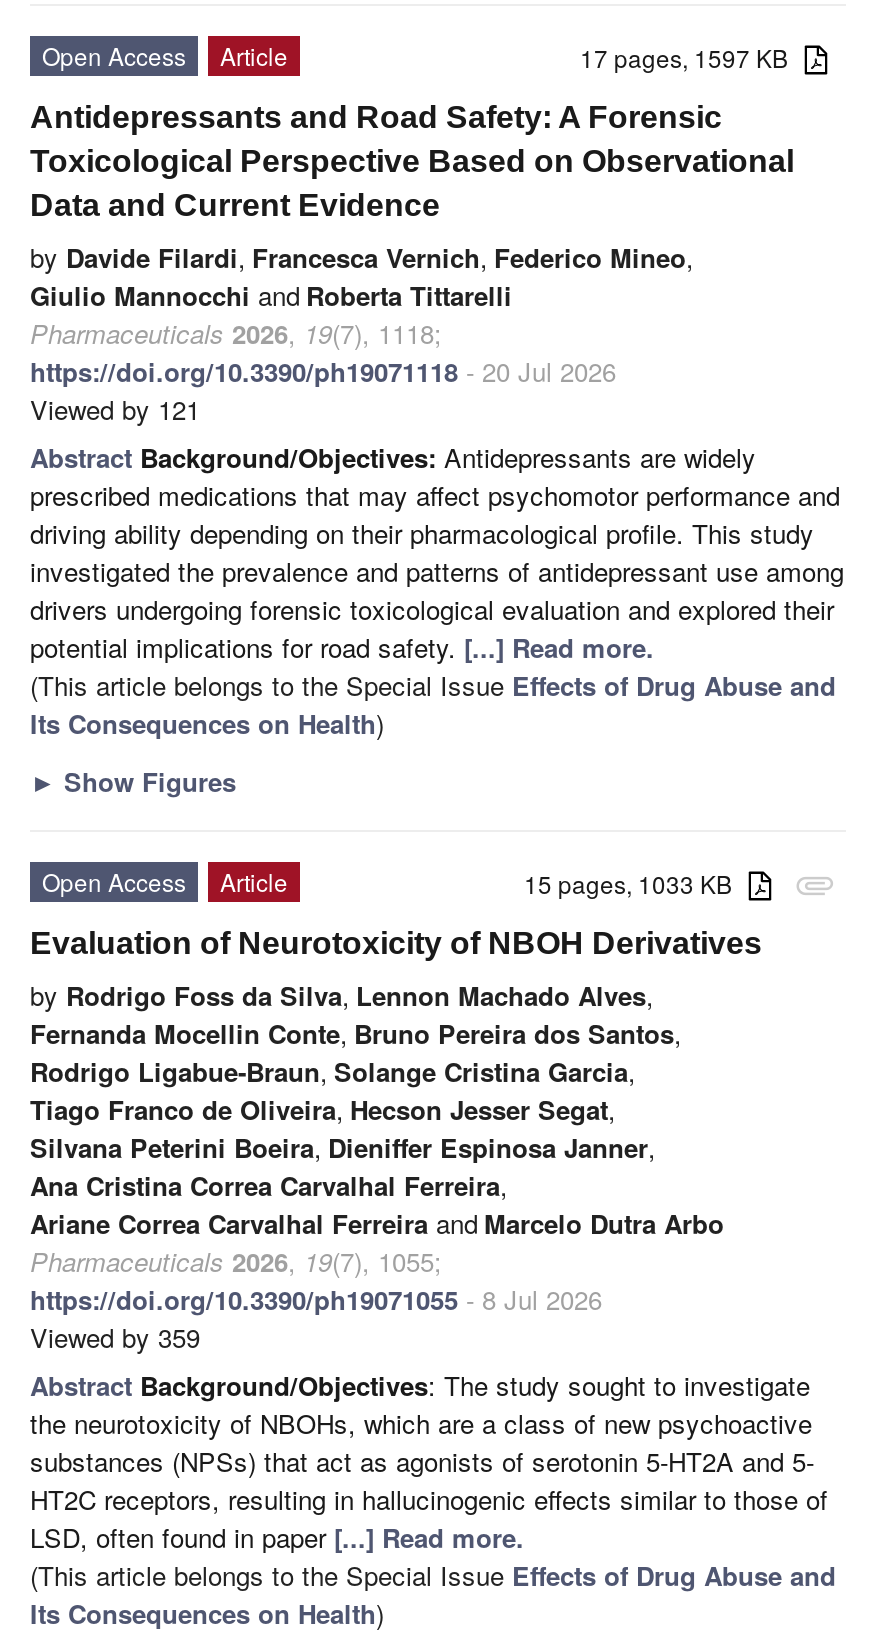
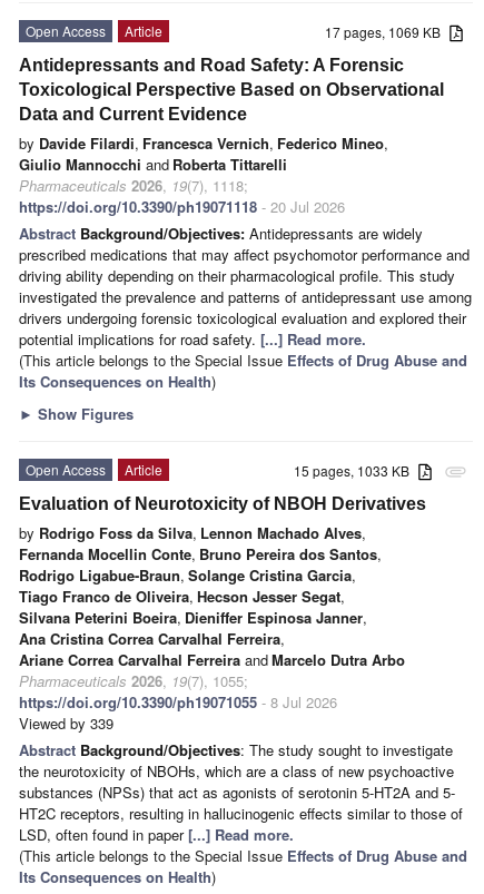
[580,40,806,74] 17 pages, 1597 KB -> [325,22,451,41] 17 pages, 1069 KB
[30,390,200,428] Viewed by 121 -> none
[30,1318,200,1356] Viewed by 359 -> [19,713,113,734] Viewed by 339

